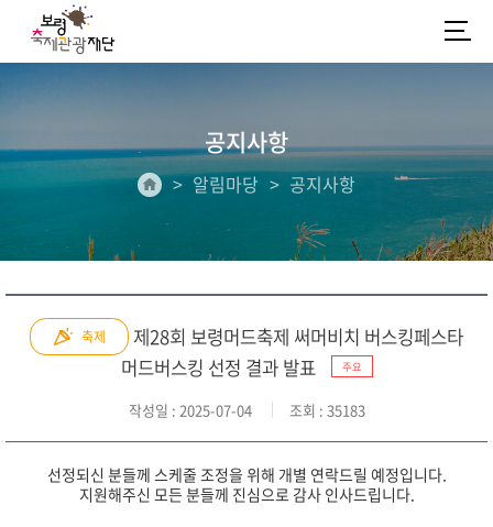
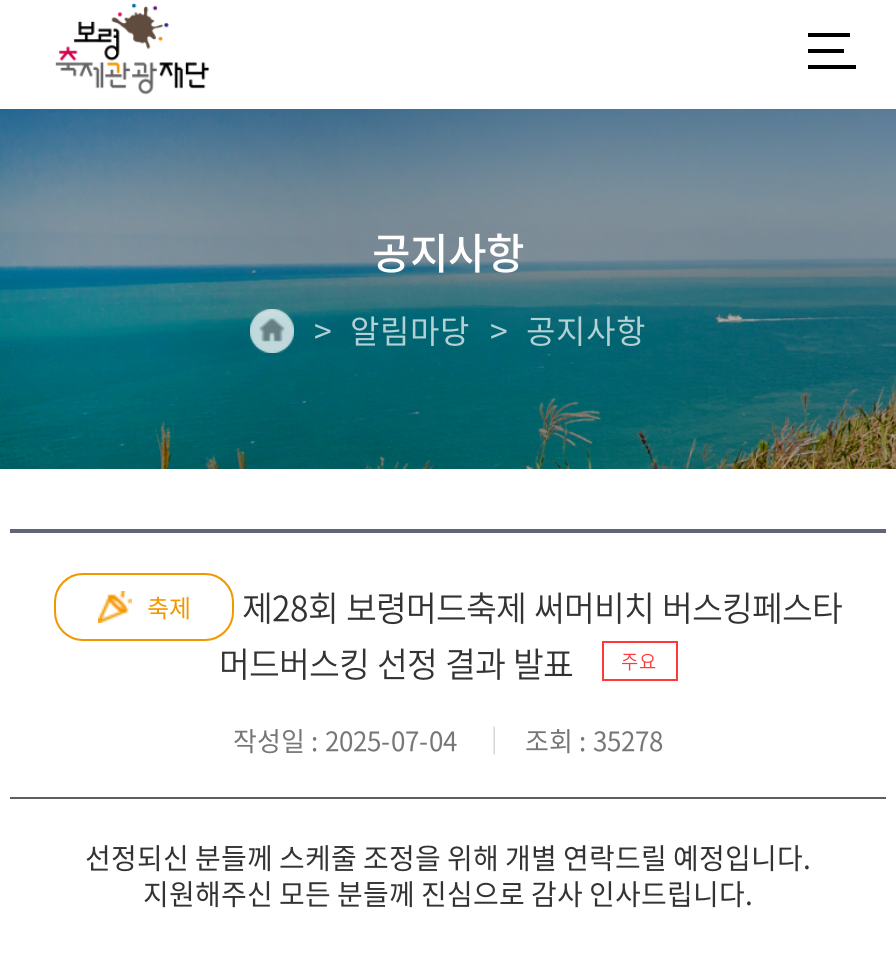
[128,399,365,420] 작성일: 2025-07-04 조회: 35183 -> [233,721,663,759] 작성일: 2025-07-04 조회: 35278

